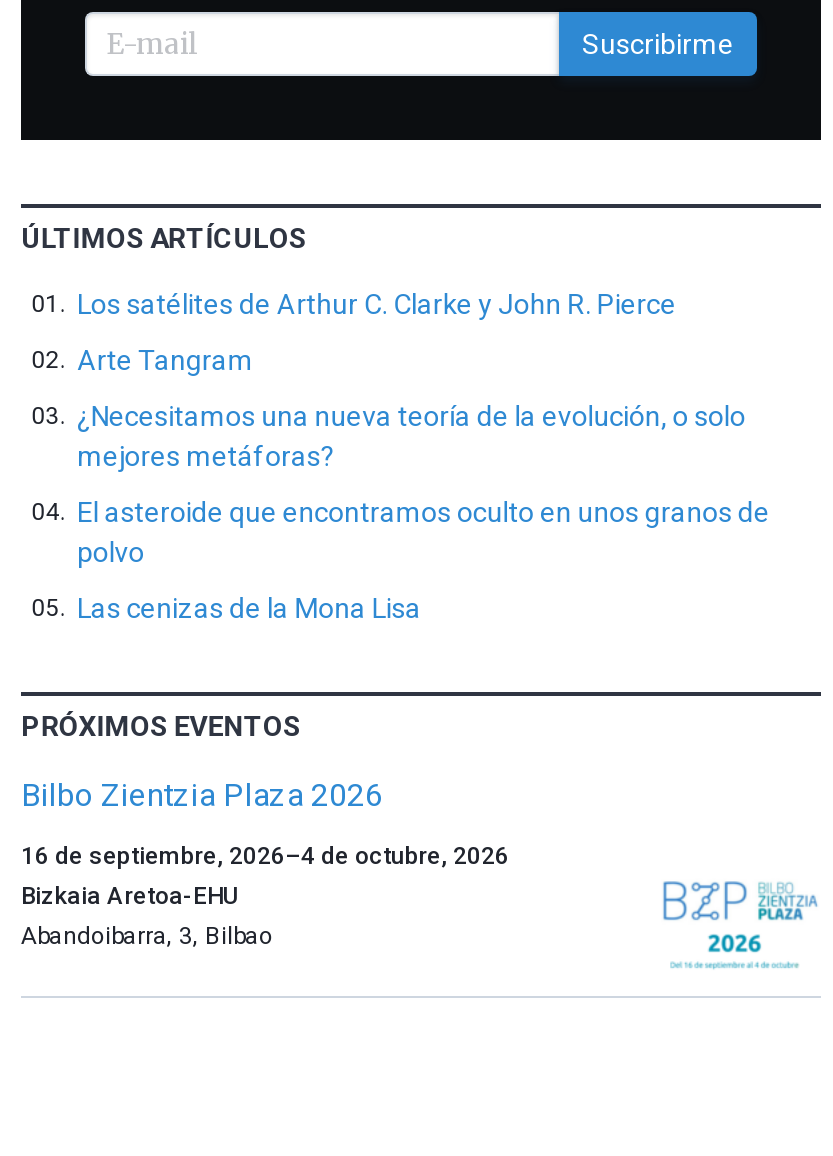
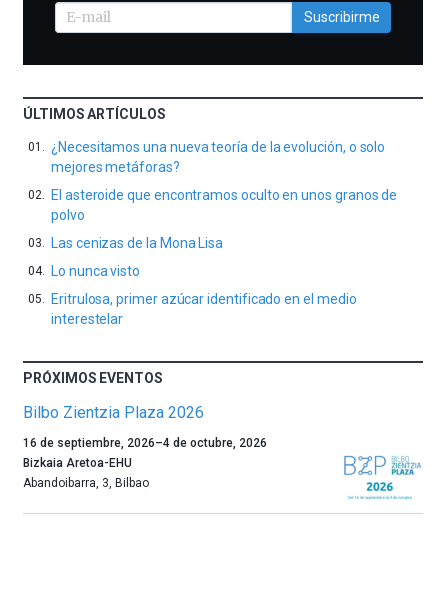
[77,288,676,376] Los satélites de Arthur C. Clarke y John R. Pierce | Arte Tangram -> none
moved [77,400,770,624] -> [51,139,397,251]: ¿Necesitamos una nueva teoría de la evolución, o solo | mejores metáforas? | El asteroide que encontramos oculto en unos granos de | polvo | Las cenizas de la Mona Lisa
none -> [51,263,356,327] Lo nunca visto | Eritrulosa, primer azúcar identificado en el medio | interestelar

